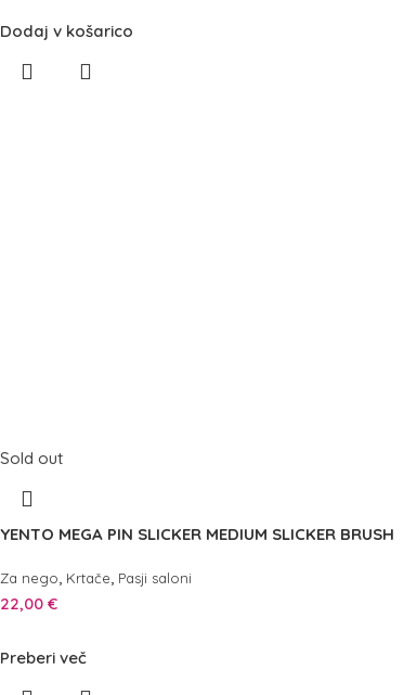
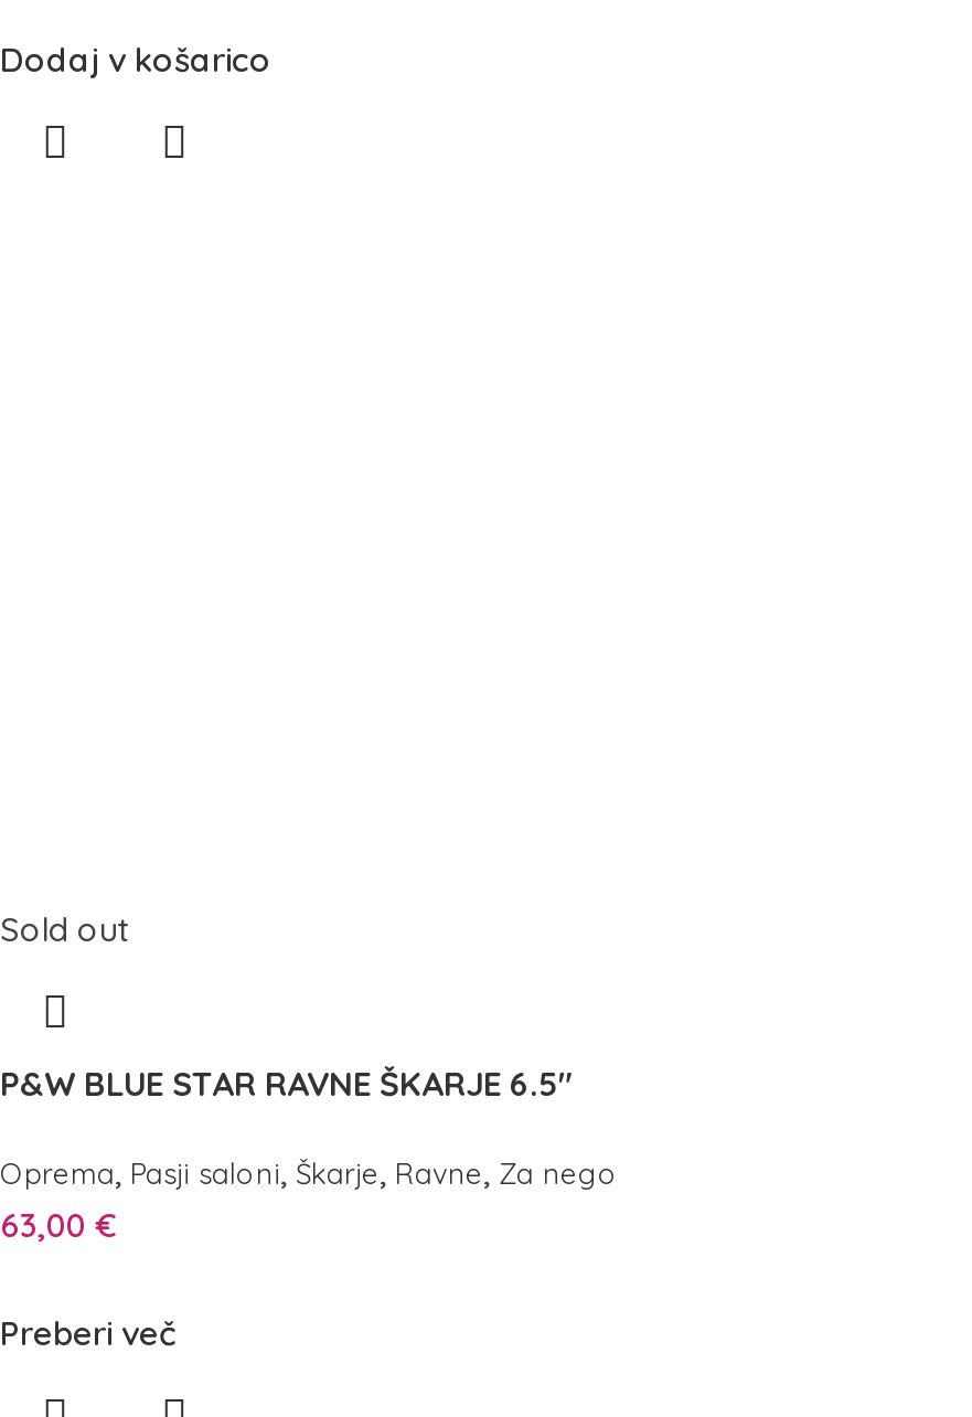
[0,524,394,545] YENTO MEGA PIN SLICKER MEDIUM SLICKER BRUSH -> [0,1063,572,1105] P&W BLUE STAR RAVNE ŠKARJE 6.5″
[0,568,192,614] Za nego, Krtače, Pasji saloni | 22,00 € -> [0,1151,618,1246] Oprema, Pasji saloni, Škarje, Ravne, Za nego | 63,00 €

